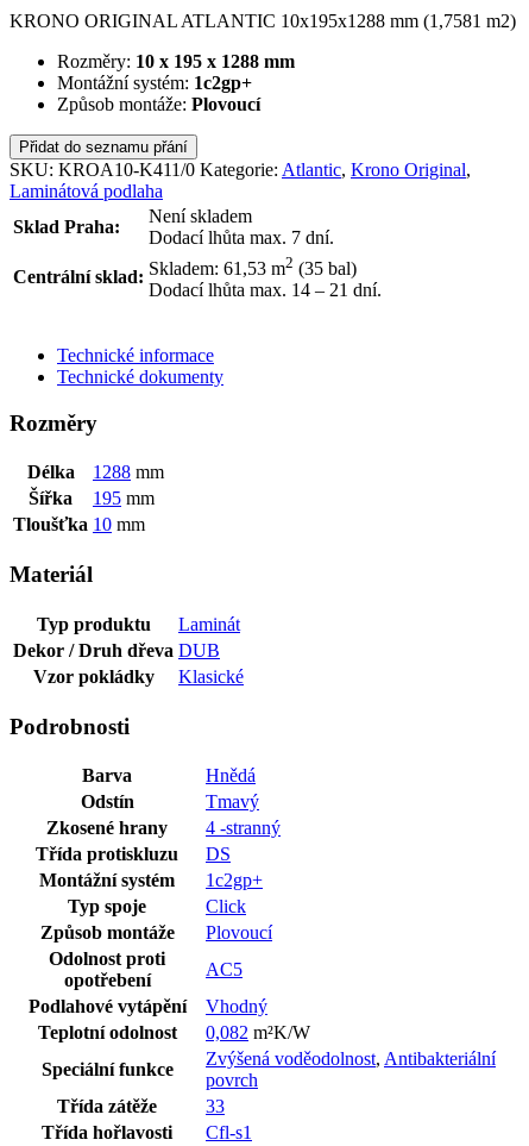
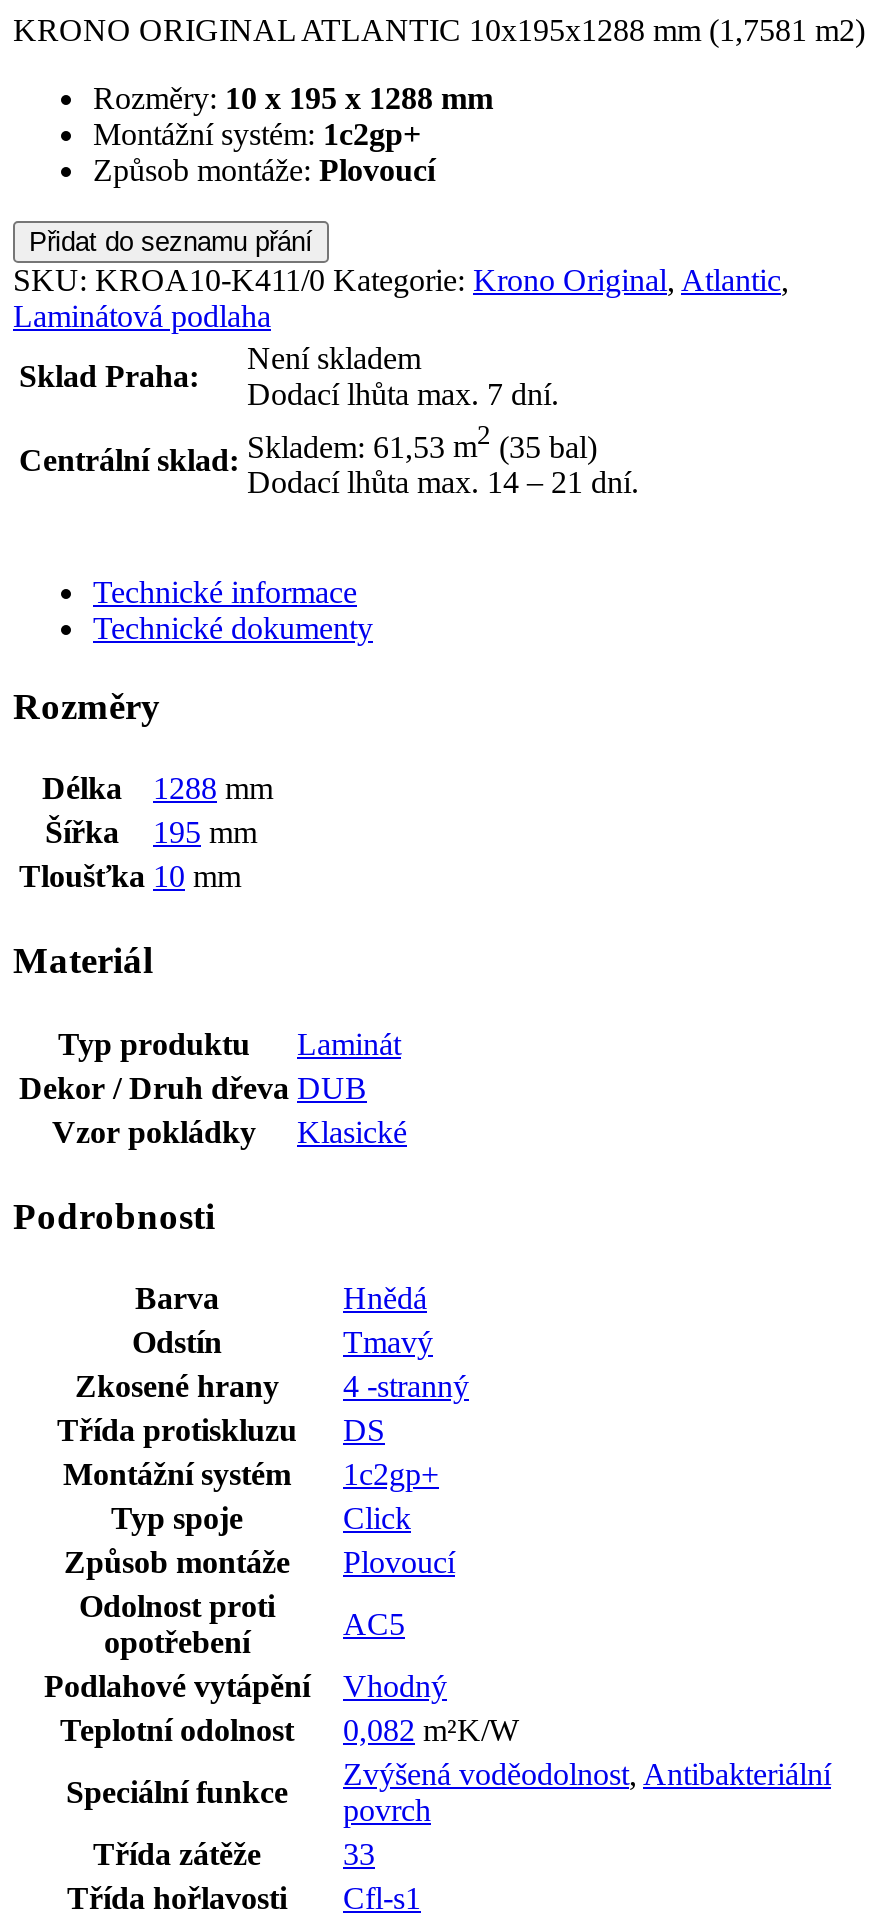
[10,159,471,180] SKU:KROA10-K411/0 Kategorie: Atlantic, Krono Original, -> [13,263,789,297] SKU:KROA10-K411/0 Kategorie: Krono Original, Atlantic,

